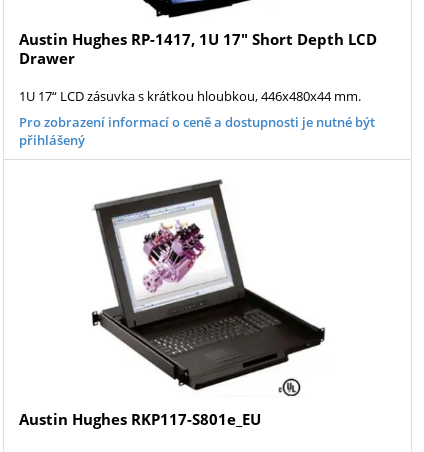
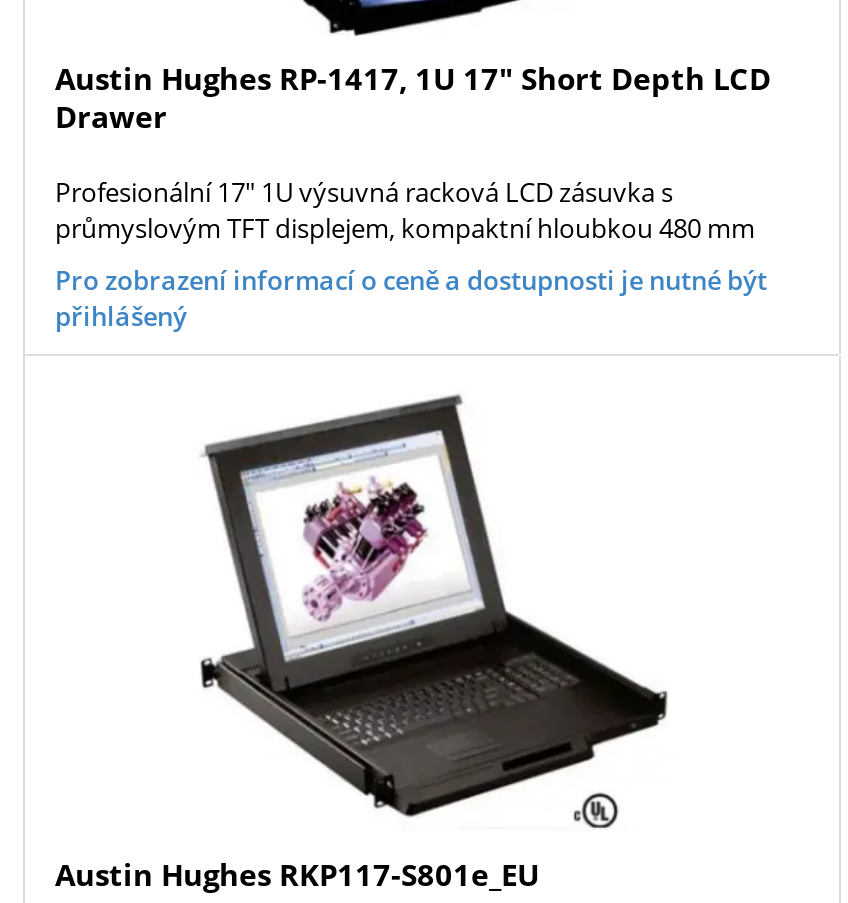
[19,87,361,105] 1U 17“ LCD zásuvka s krátkou hloubkou, 446x480x44 mm. -> [55,175,755,247] Profesionální 17" 1U výsuvná racková LCD zásuvka s | průmyslovým TFT displejem, kompaktní hloubkou 480 mm

